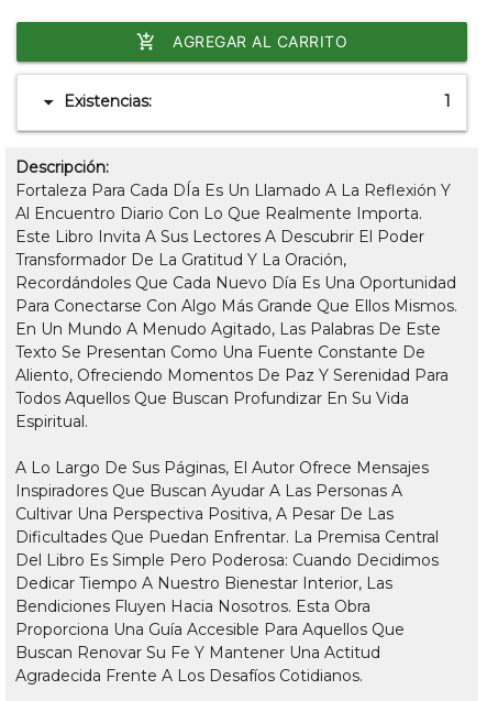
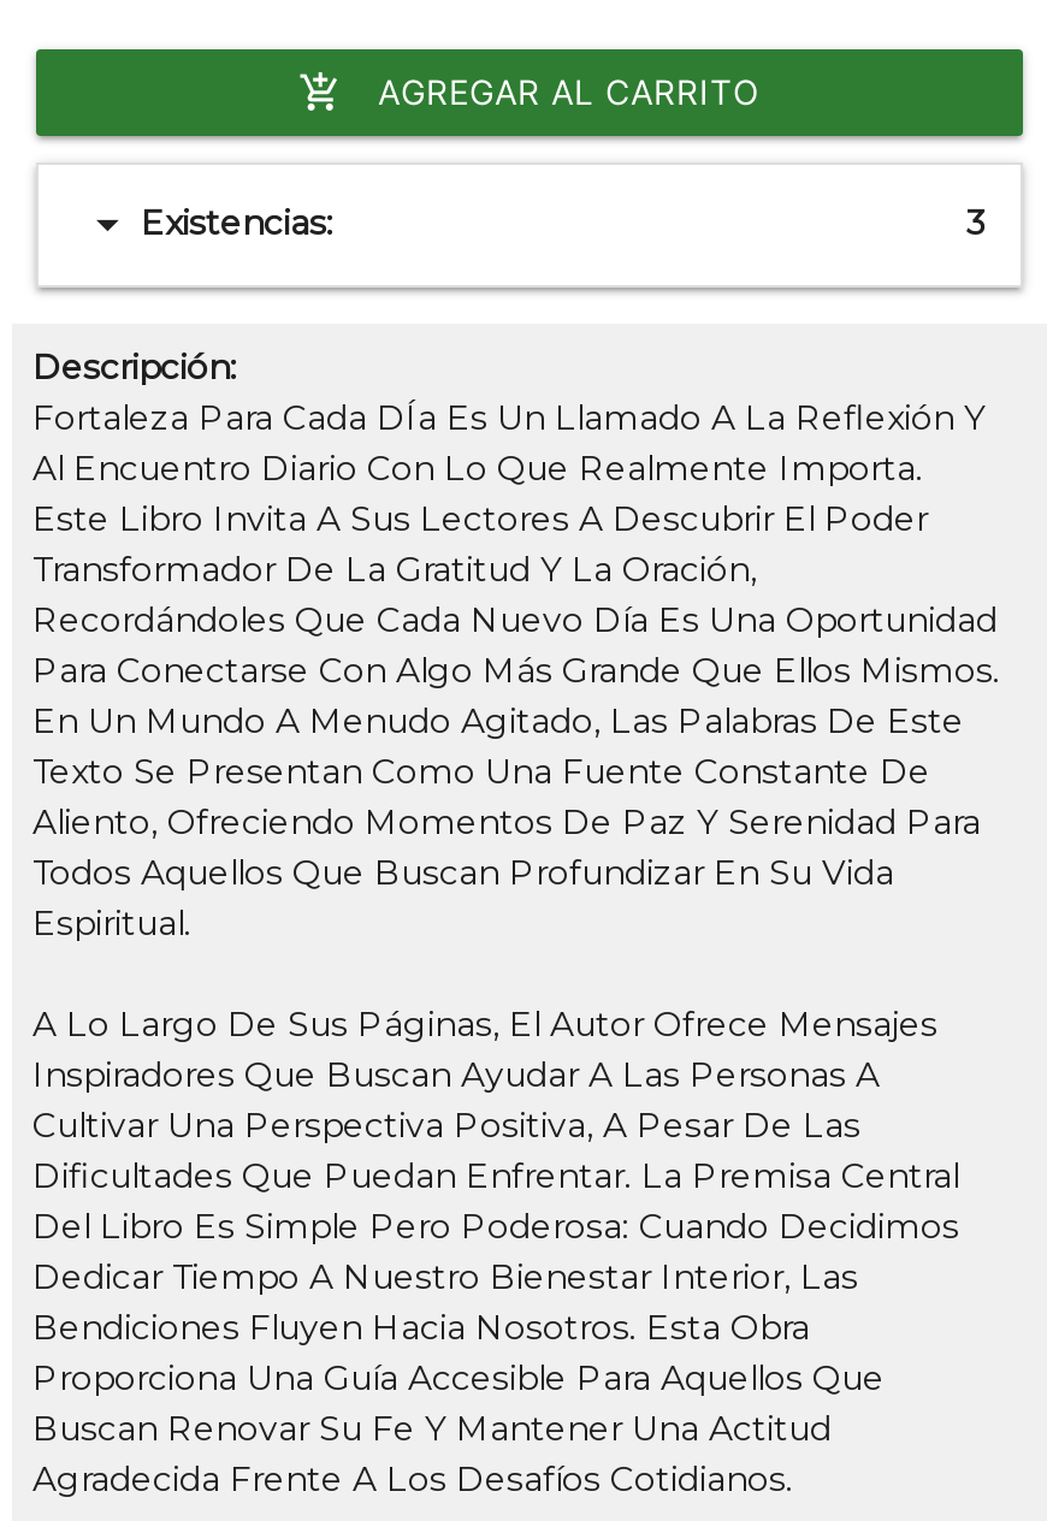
[444,91,450,111] 1 -> [966,201,986,244] 3

